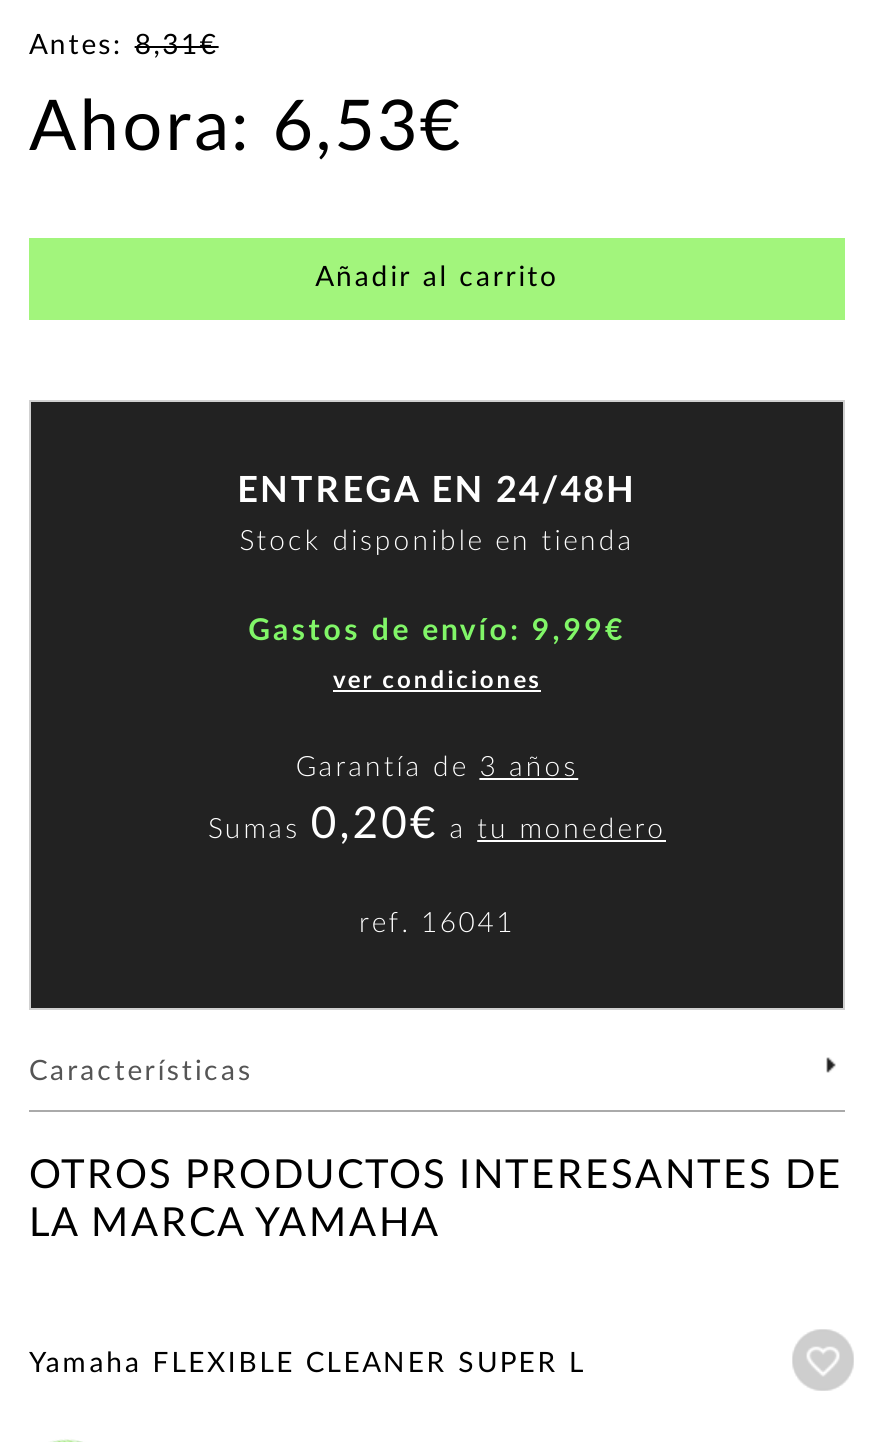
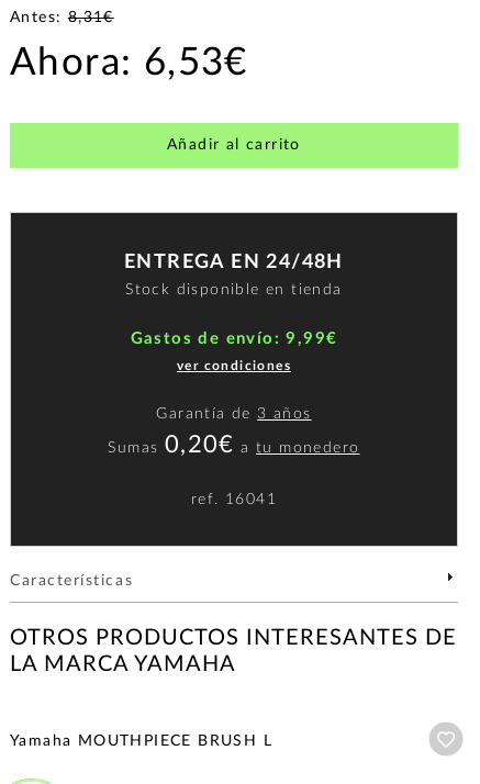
[29,1351,586,1379] Yamaha FLEXIBLE CLEANER SUPER L -> [10,734,272,749] Yamaha MOUTHPIECE BRUSH L

